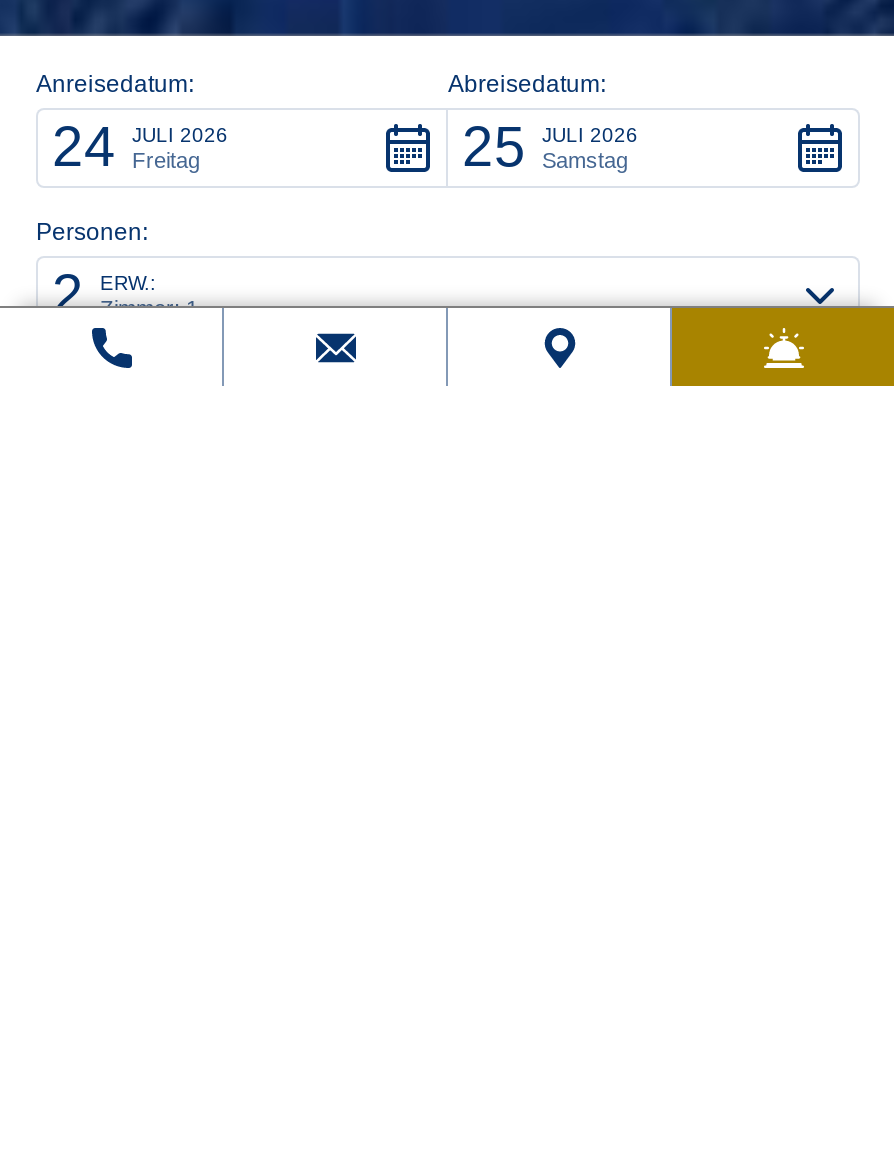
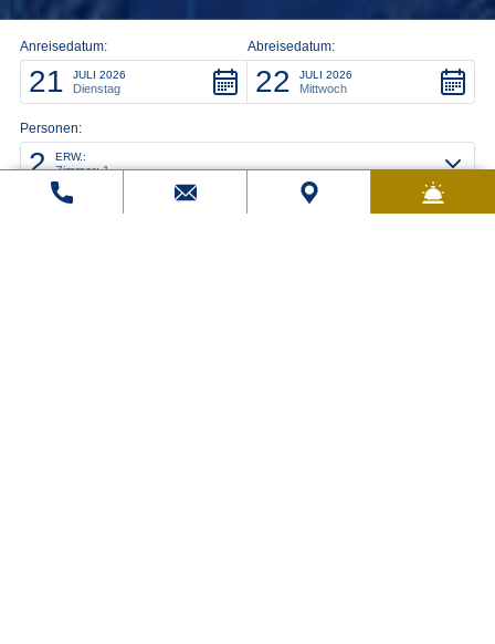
[52,116,116,178] 24 -> [29,64,64,99] 21
[462,116,526,178] 25 -> [255,64,291,99] 22
[132,148,200,172] Freitag -> [73,82,120,95] Dienstag
[542,148,628,172] Samstag -> [299,82,347,95] Mittwoch

